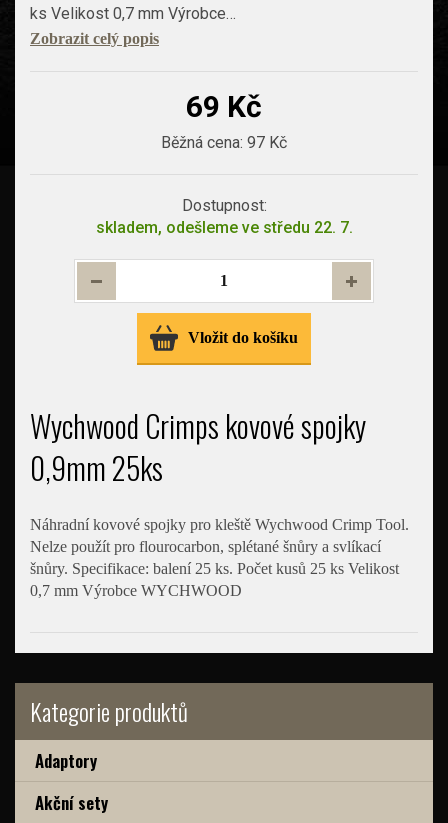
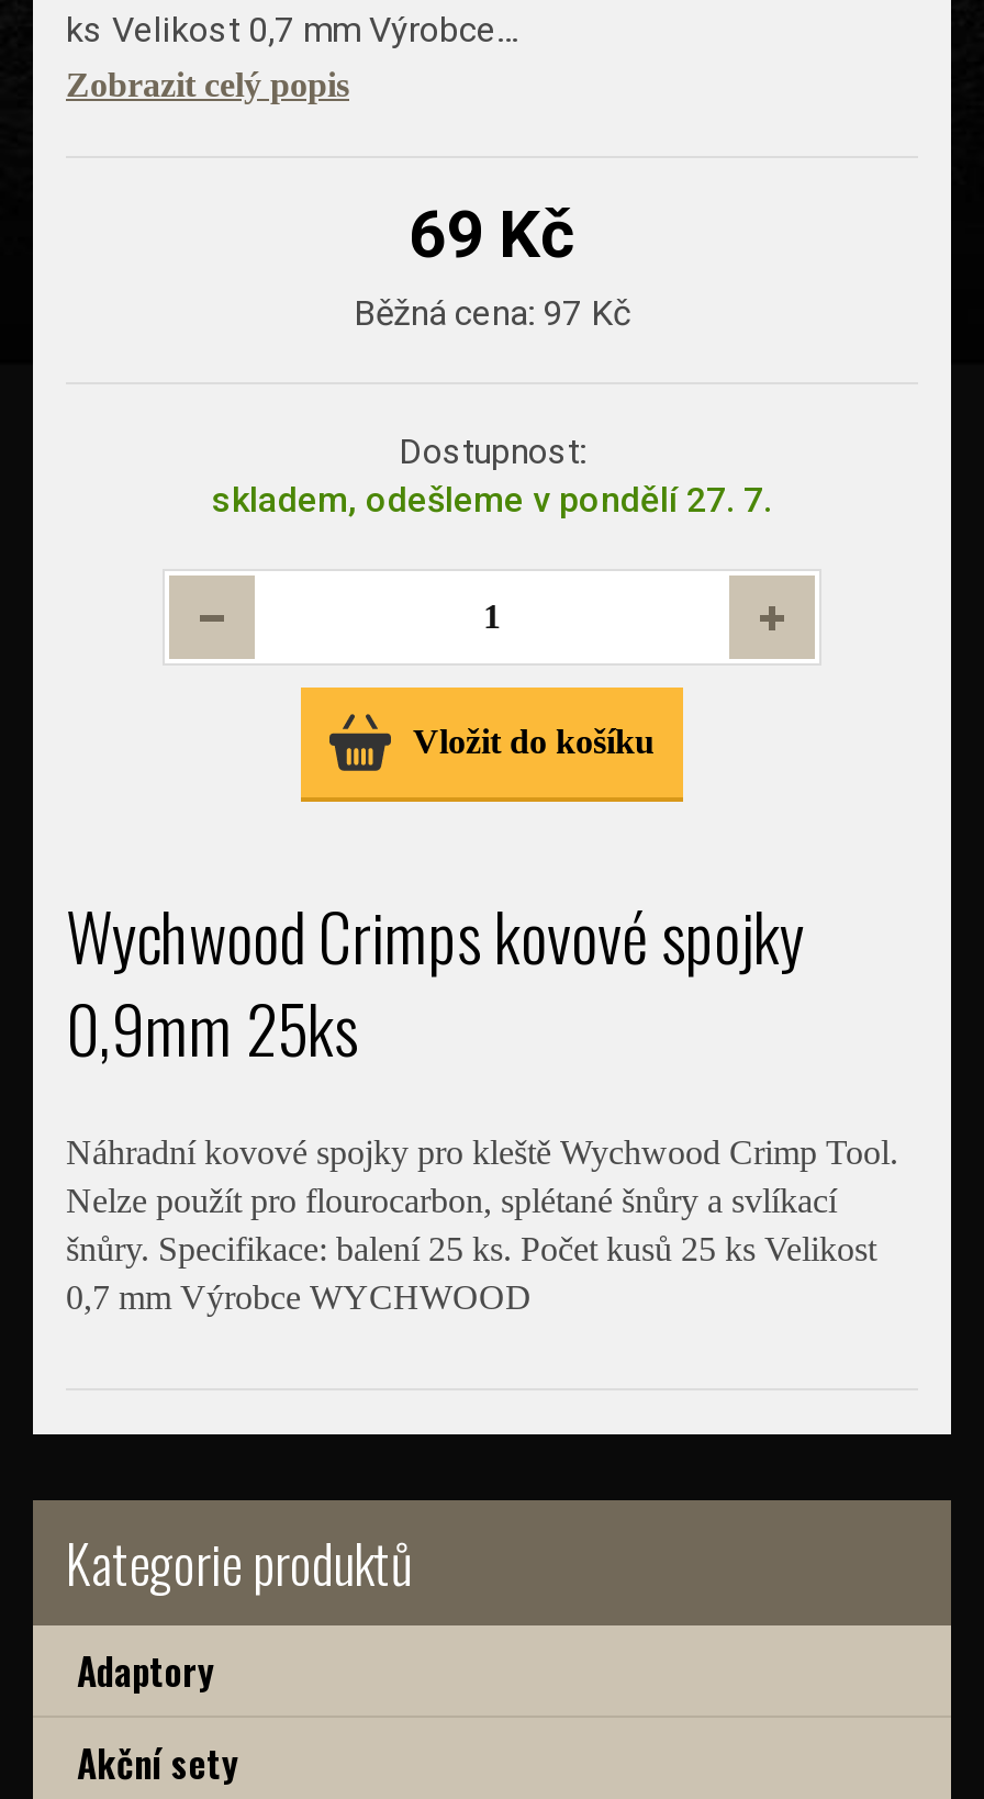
[95,218,352,237] skladem, odešleme ve středu 22. 7. -> [212,478,772,520] skladem, odešleme v pondělí 27. 7.

